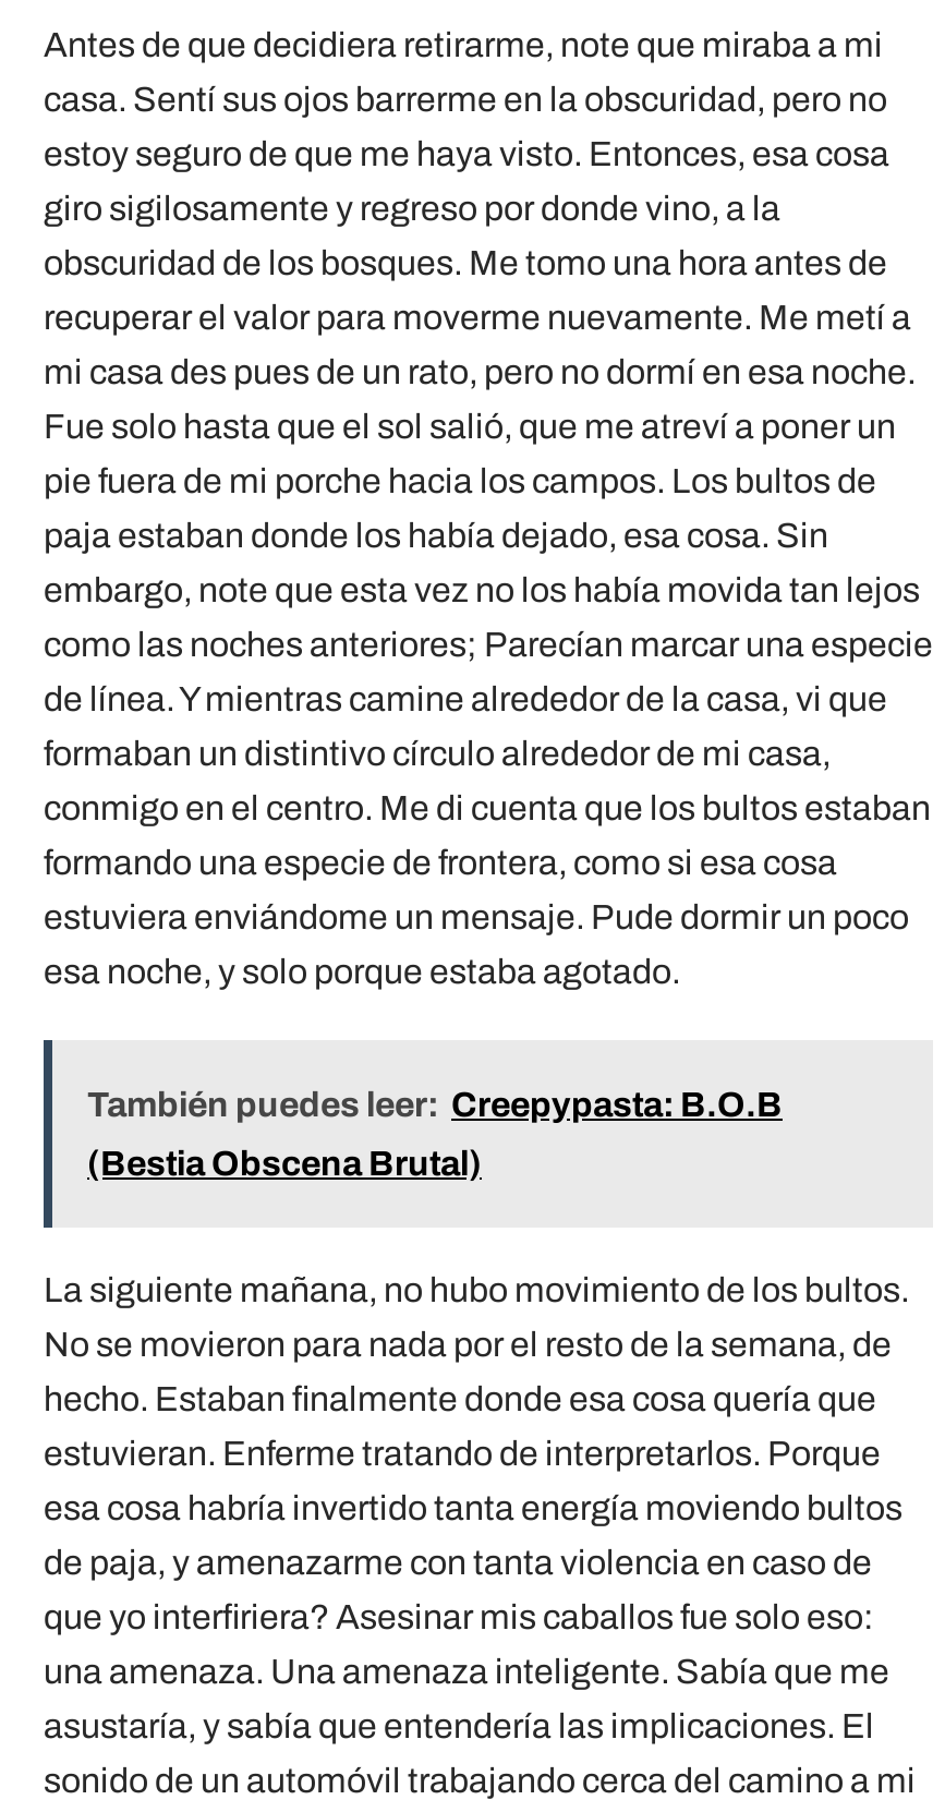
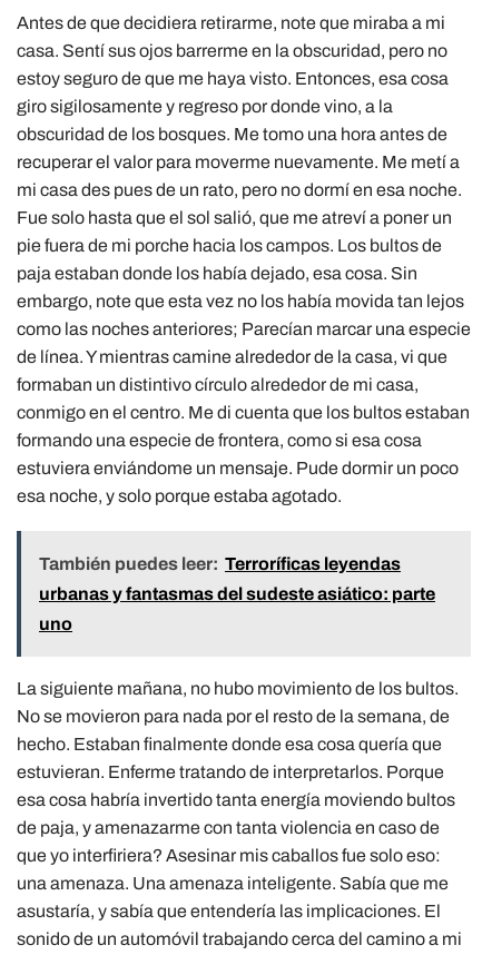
[87,1086,783,1182] También puedes leer: Creepypasta: B.O.B | (Bestia Obscena Brutal) -> [39,554,435,633] También puedes leer: Terroríficas leyendas | urbanas y fantasmas del sudeste asiático: parte | uno

